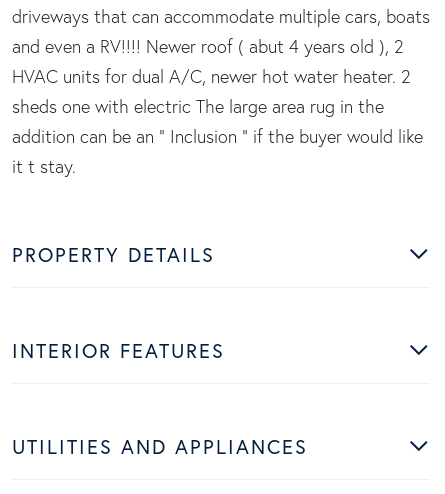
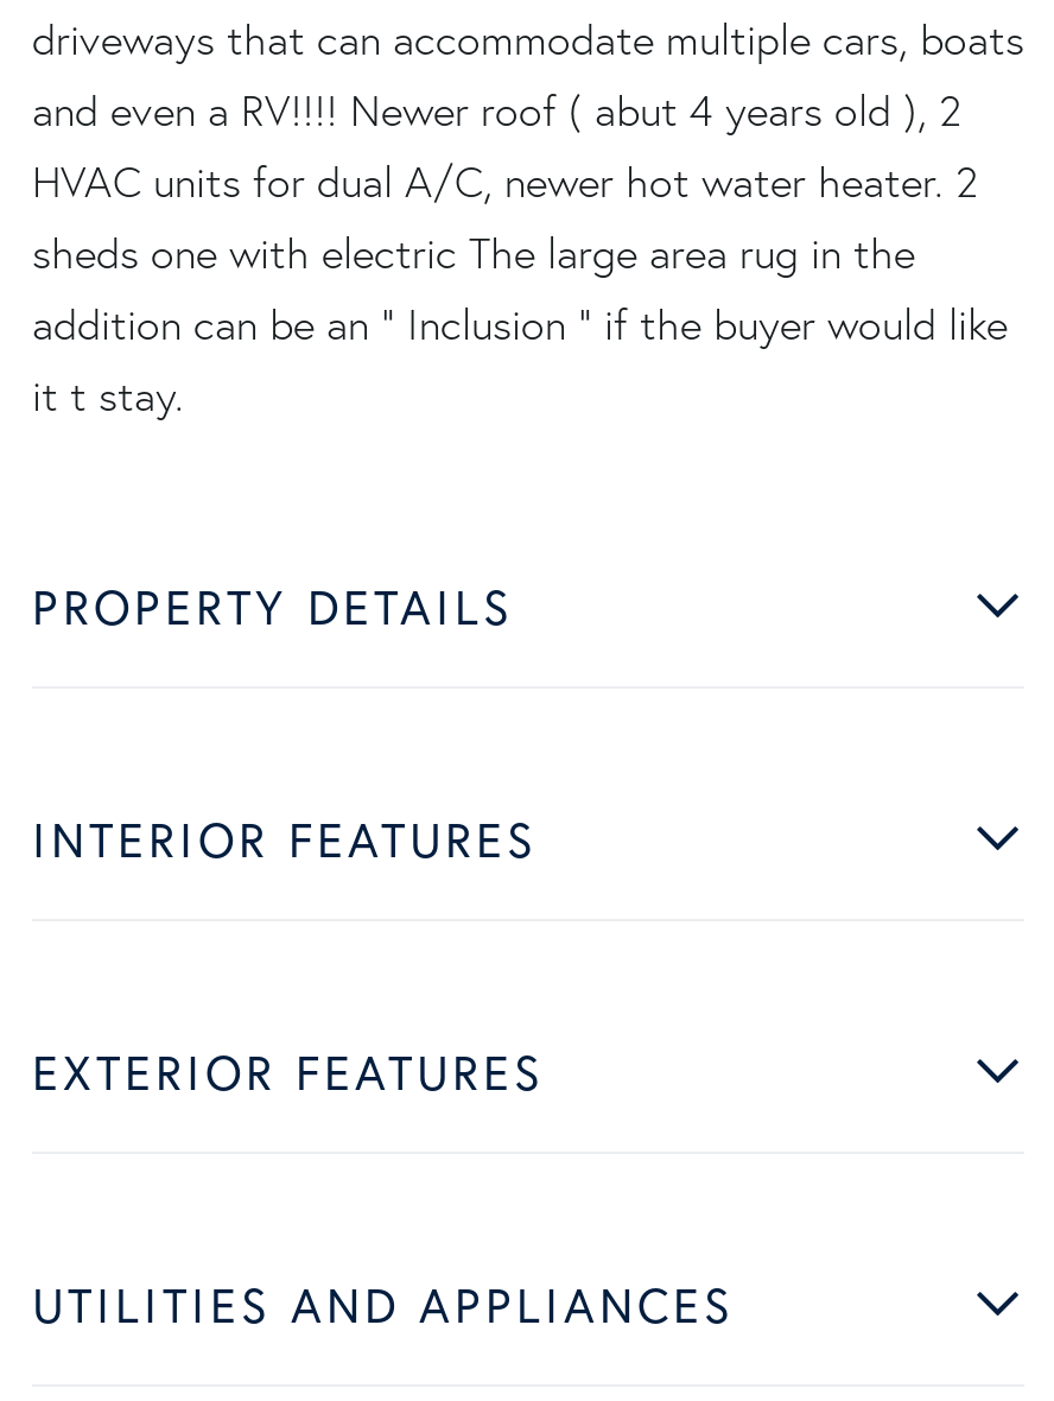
none -> [32,1039,545,1103] EXTERIOR FEATURES

